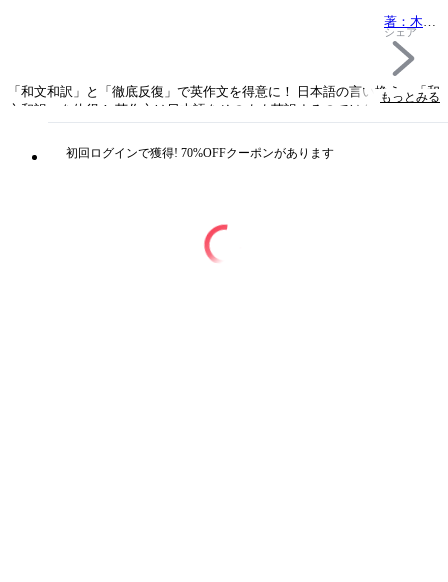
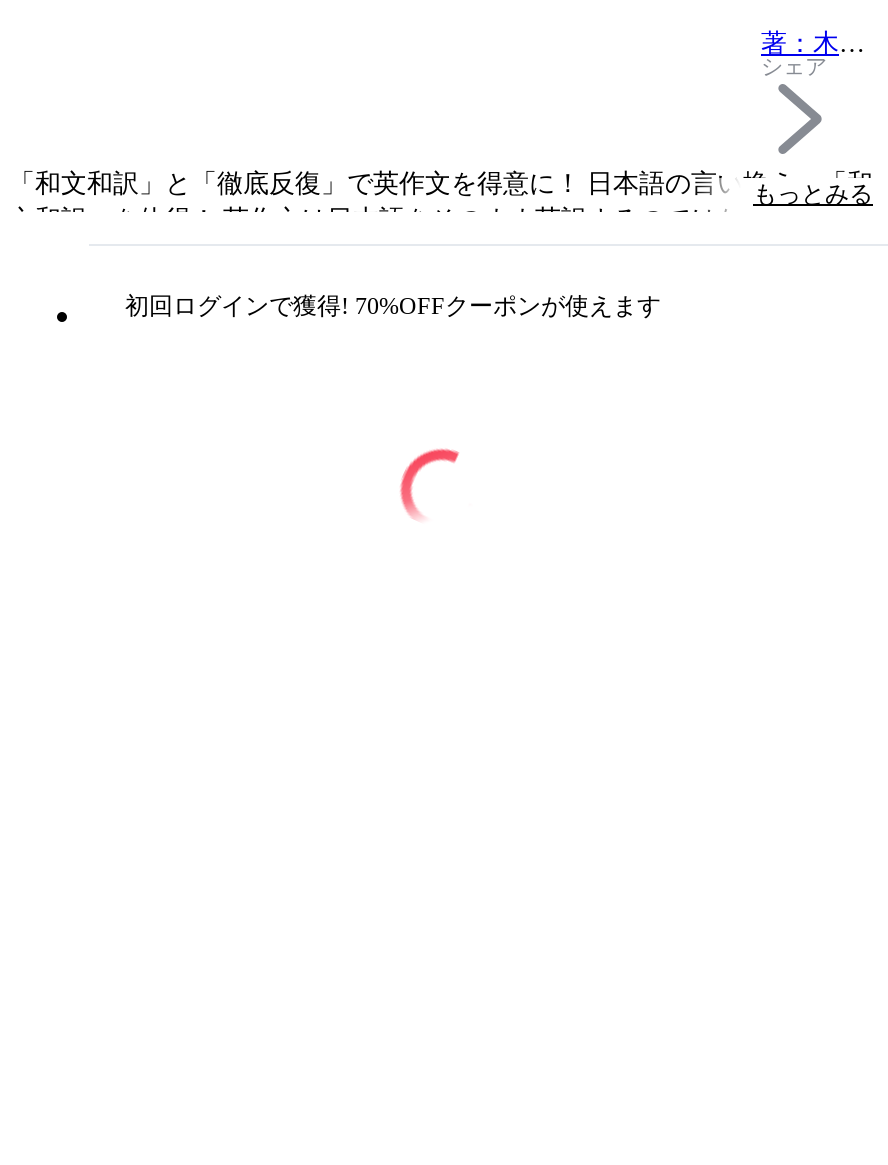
[66,146,334,160] 初回ログインで獲得! 70%OFFクーポンがあります -> [125,292,661,320] 初回ログインで獲得! 70%OFFクーポンが使えます

